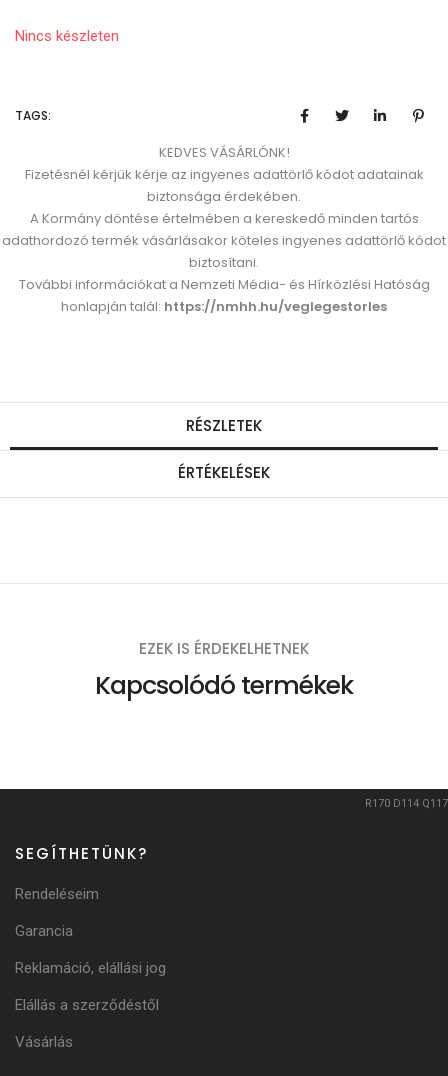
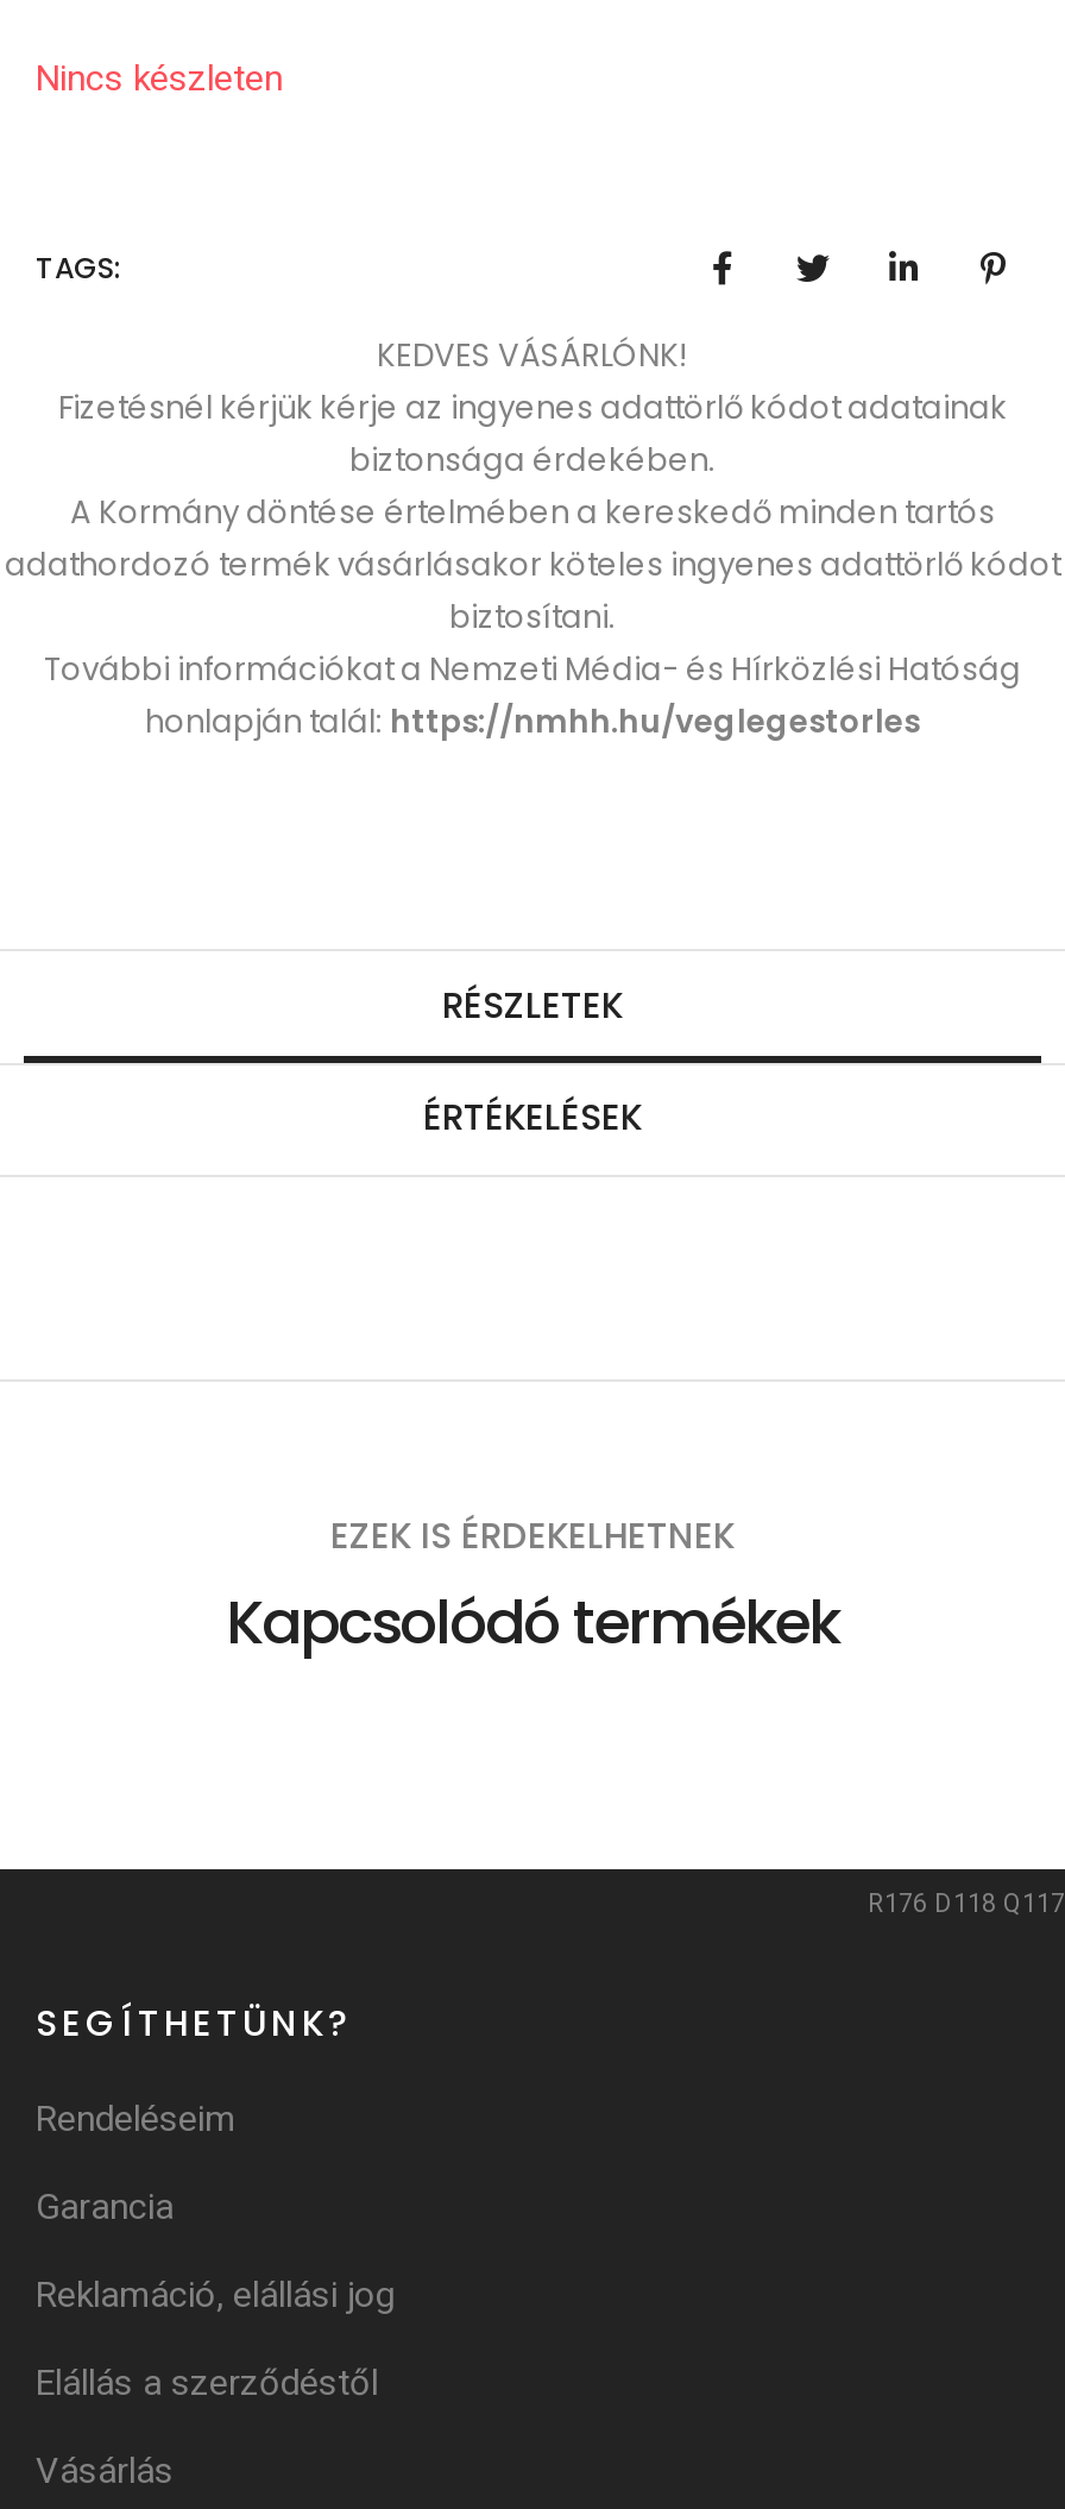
[365,797,448,810] R170 D114 Q117 -> [868,1888,1065,1919] R176 D118 Q117

